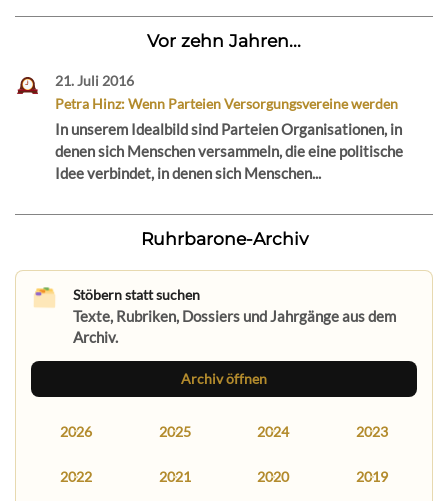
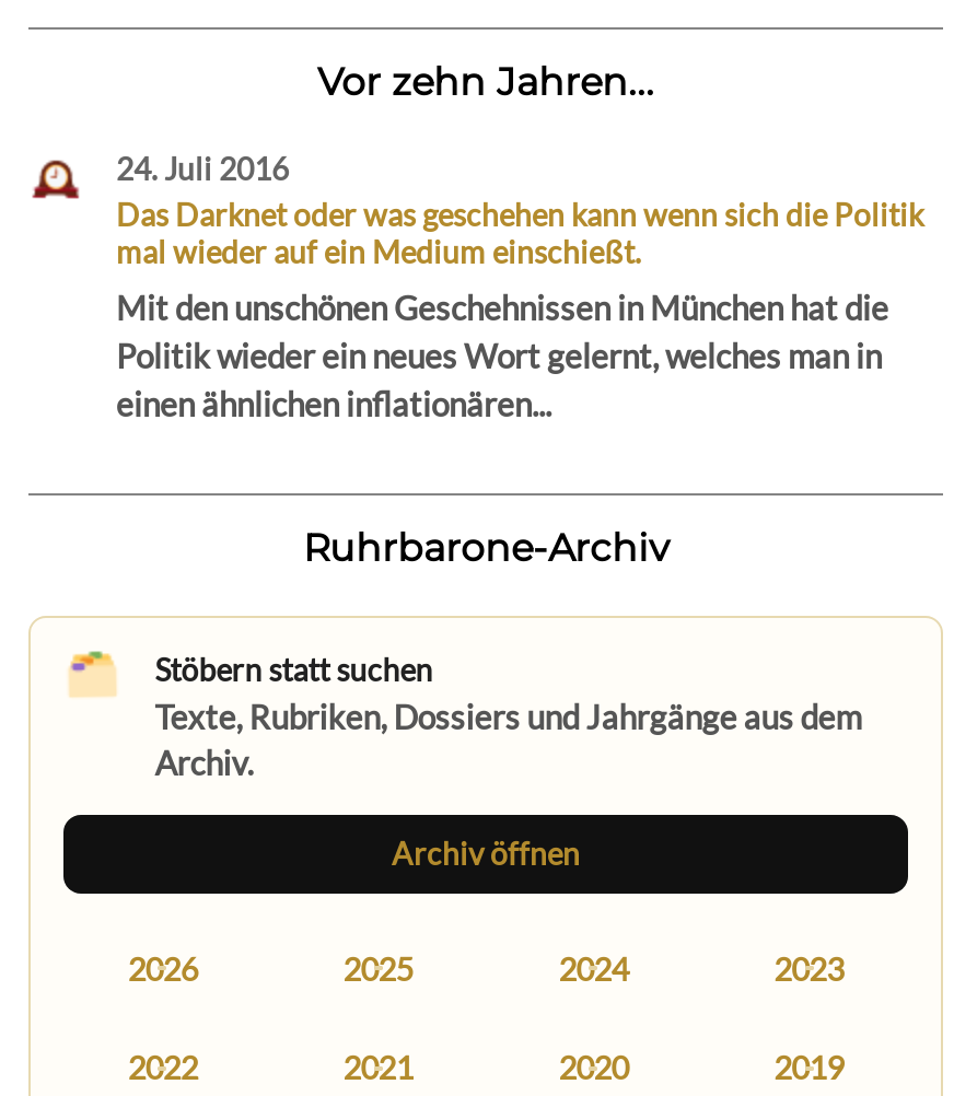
[55,71,403,182] 21. Juli 2016 | Petra Hinz: Wenn Parteien Versorgungsvereine werden | In unserem Idealbild sind Parteien Organisationen, in | denen sich Menschen versammeln, die eine politische | Idee verbindet, in denen sich Menschen... -> [116,149,923,422] 24. Juli 2016 | Das Darknet oder was geschehen kann wenn sich die Politik | mal wieder auf ein Medium einschießt. | Mit den unschönen Geschehnissen in München hat die | Politik wieder ein neues Wort gelernt, welches man in | einen ähnlichen inflationären...

